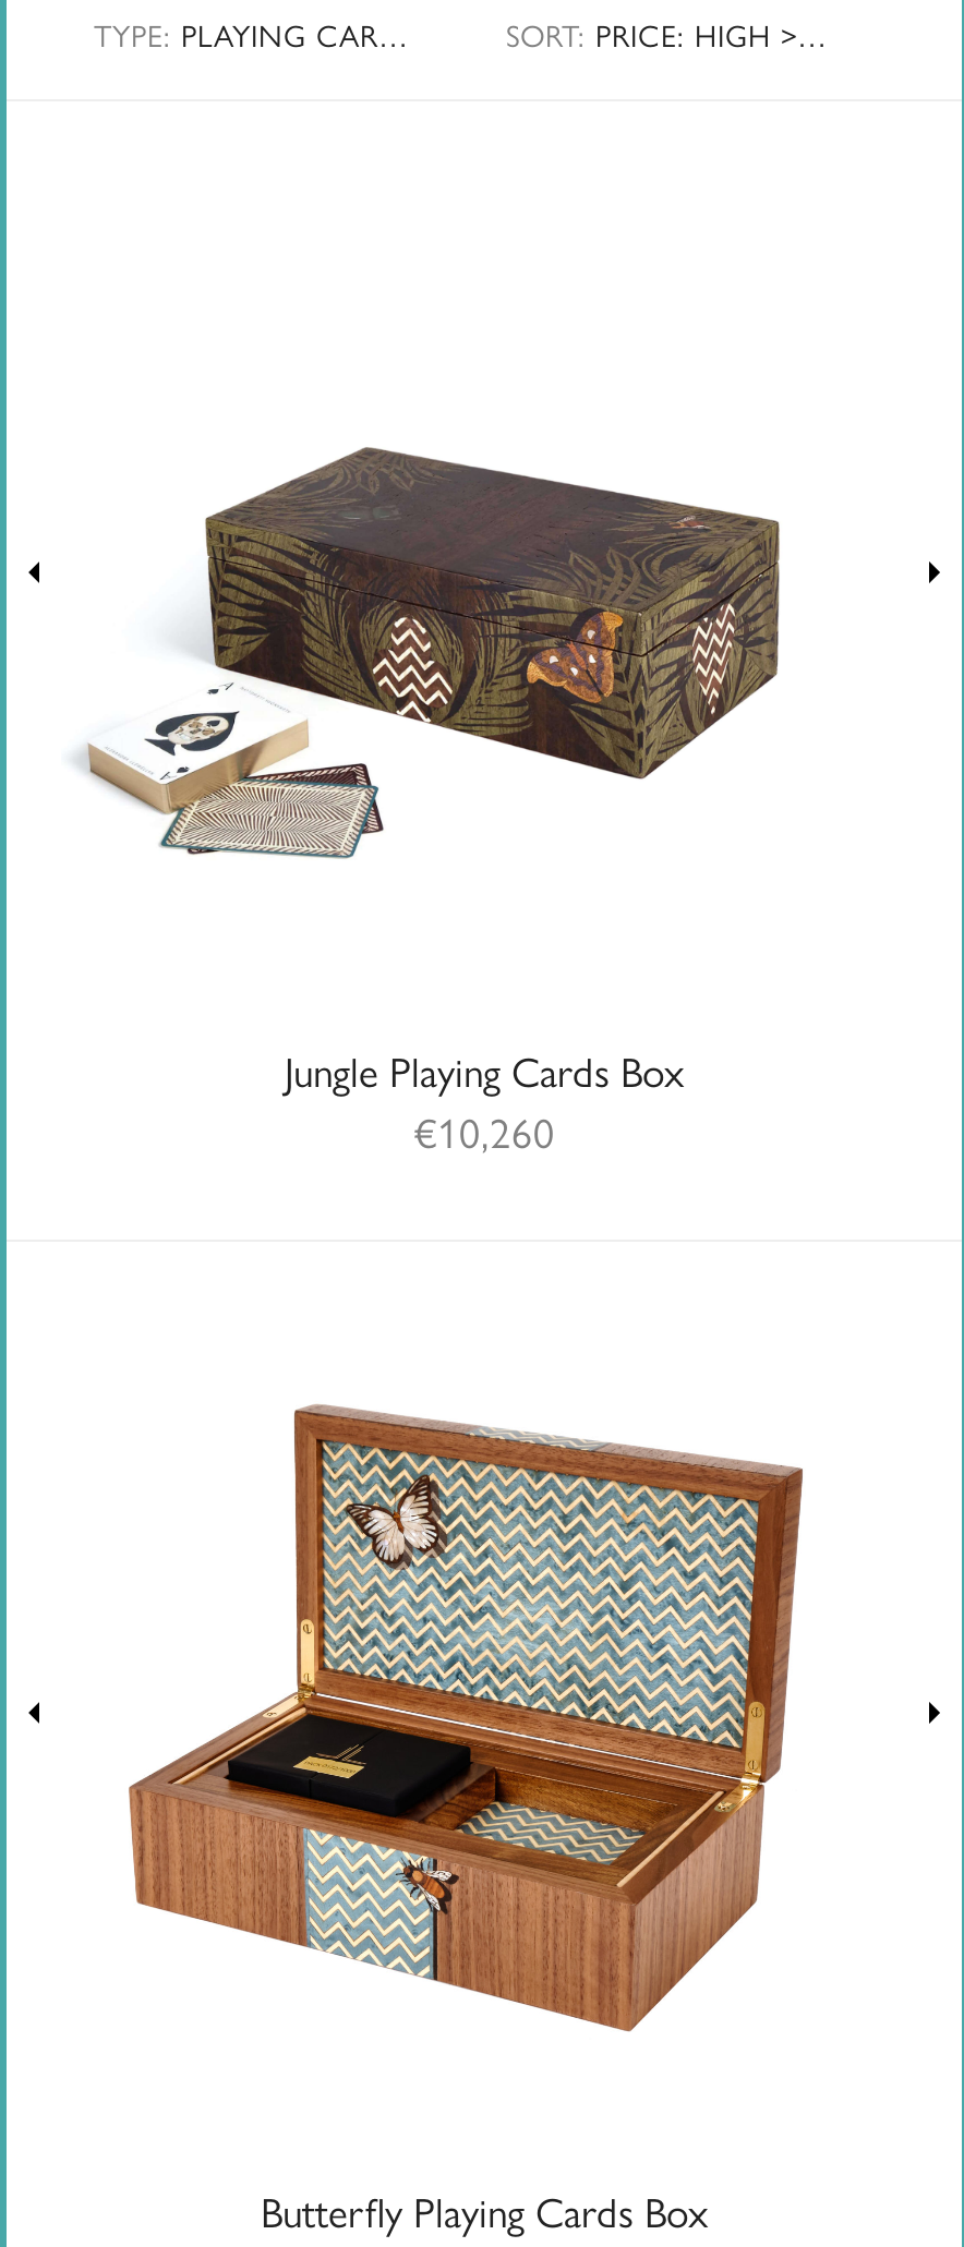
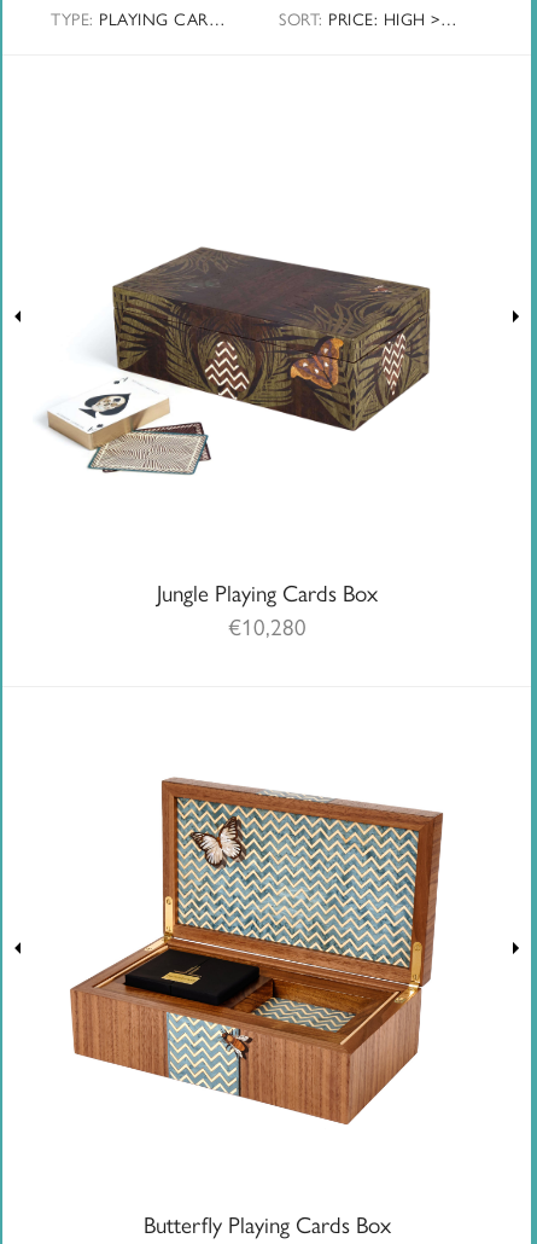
[413,1109,555,1159] €10,260 -> [227,613,306,641] €10,280

